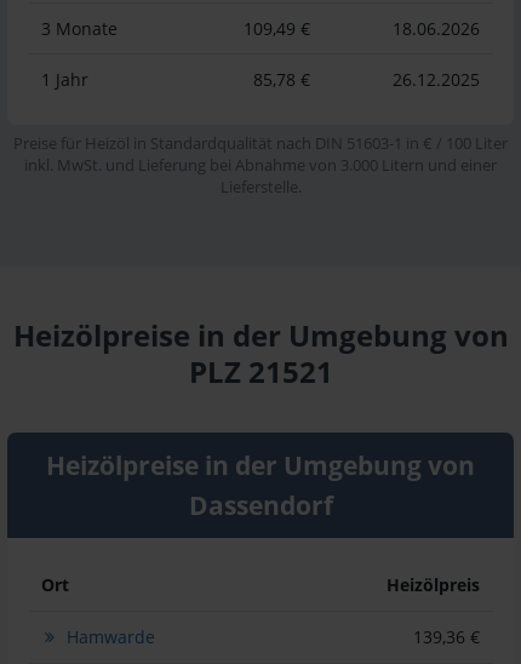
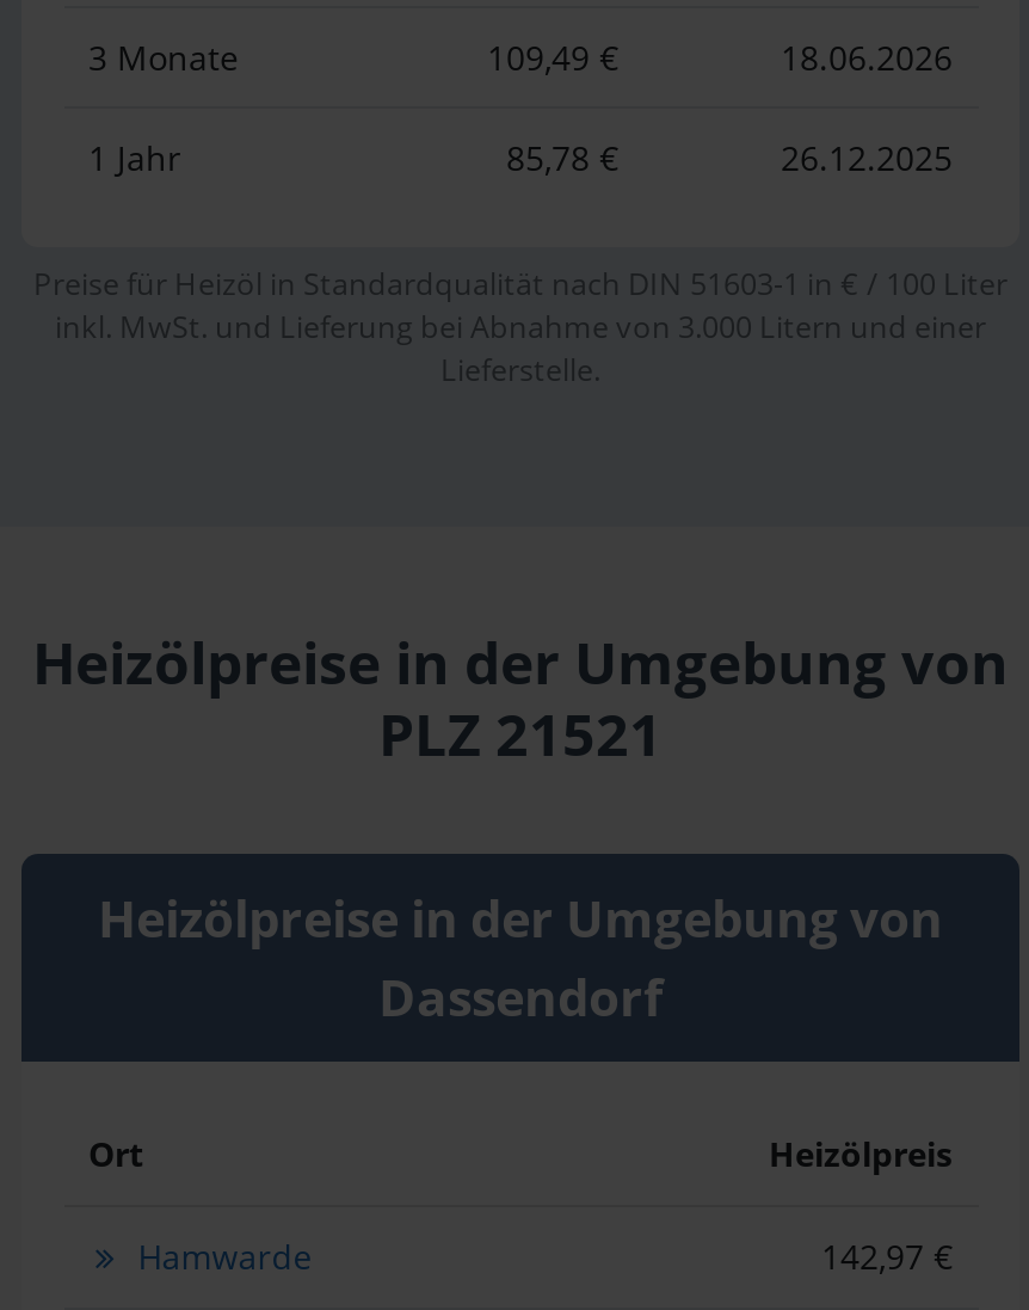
[413,626,480,649] 139,36 € -> [821,1234,953,1280] 142,97 €

